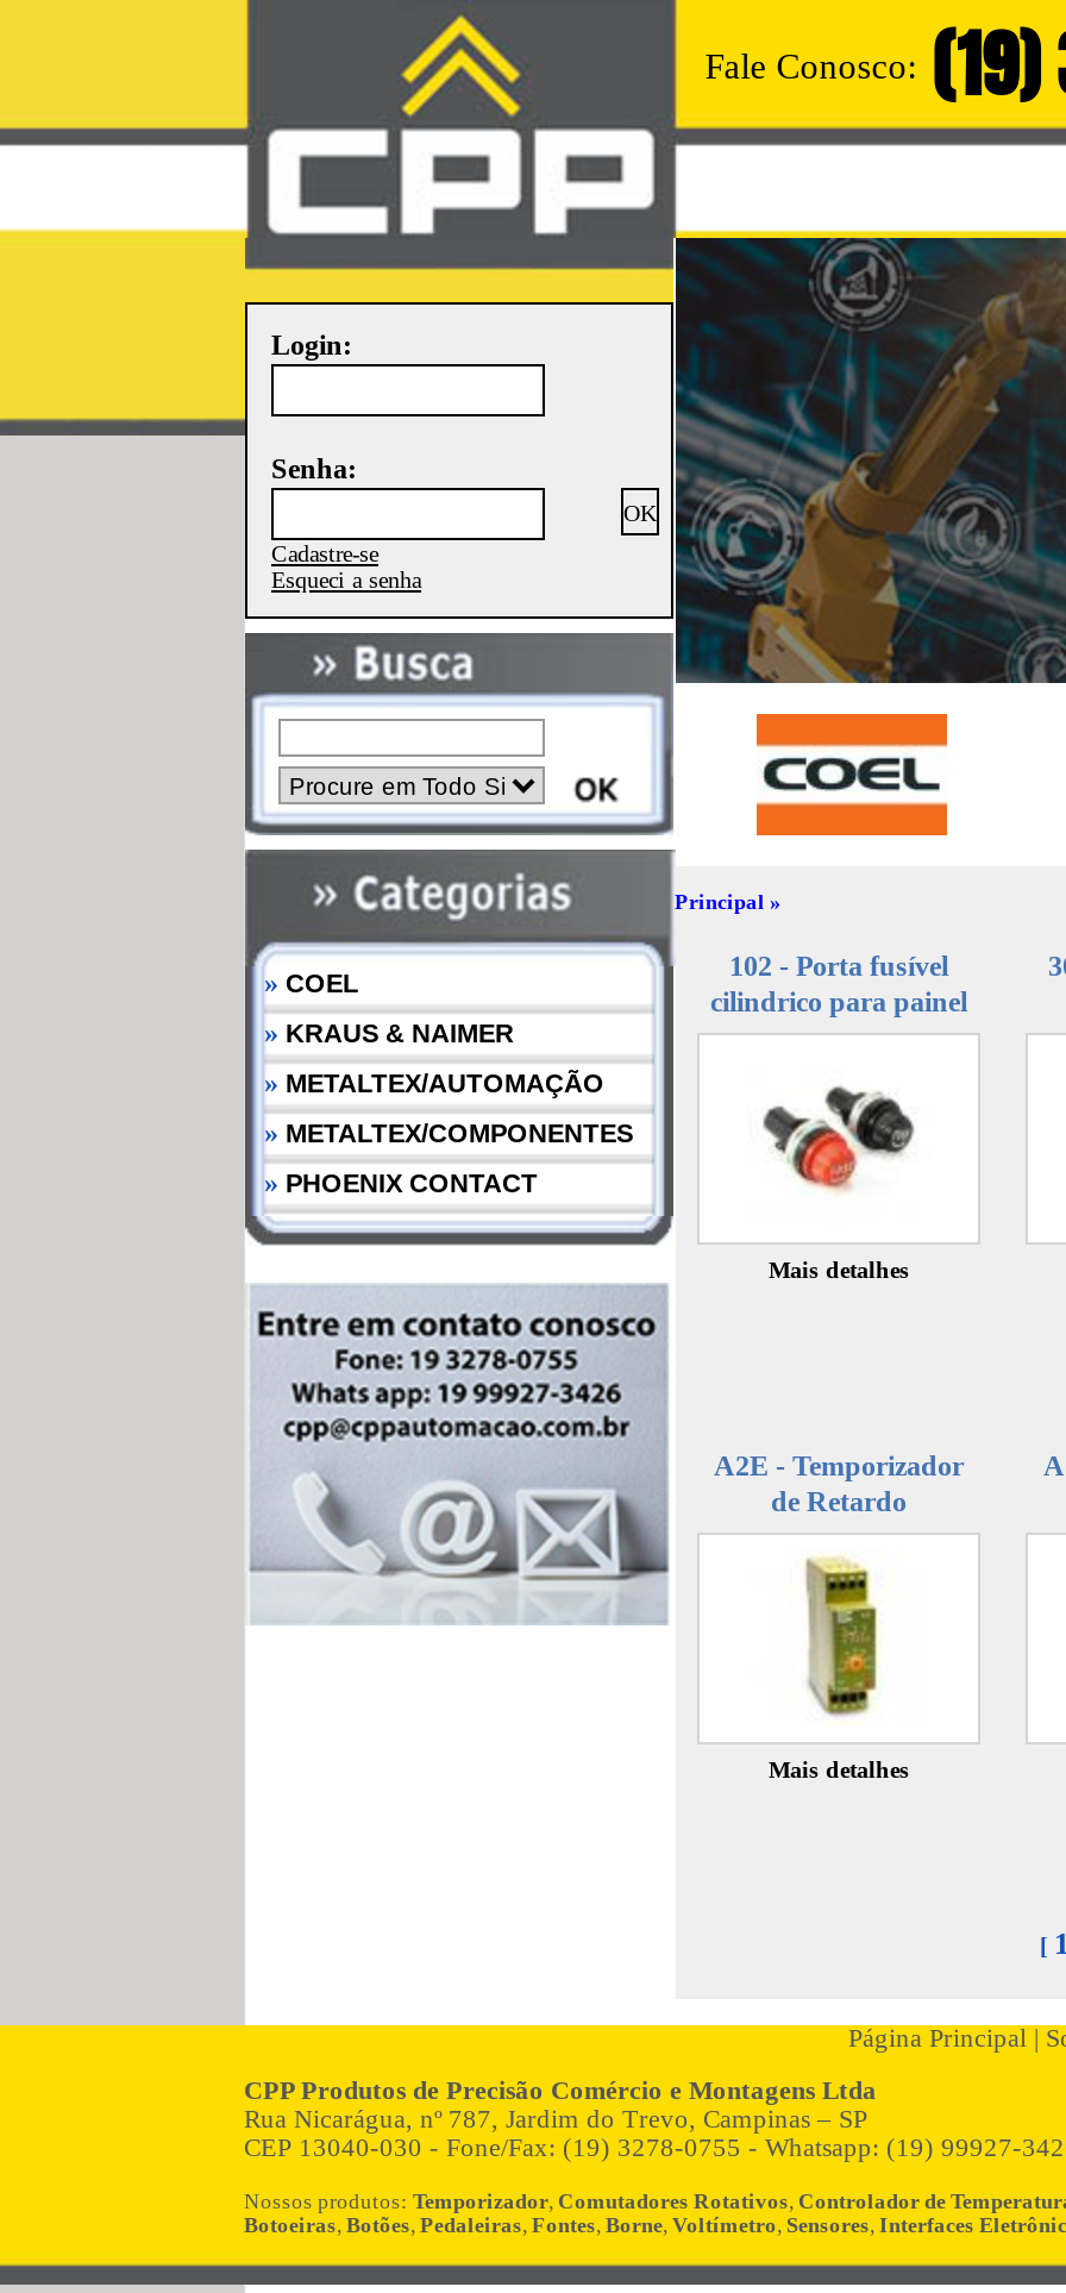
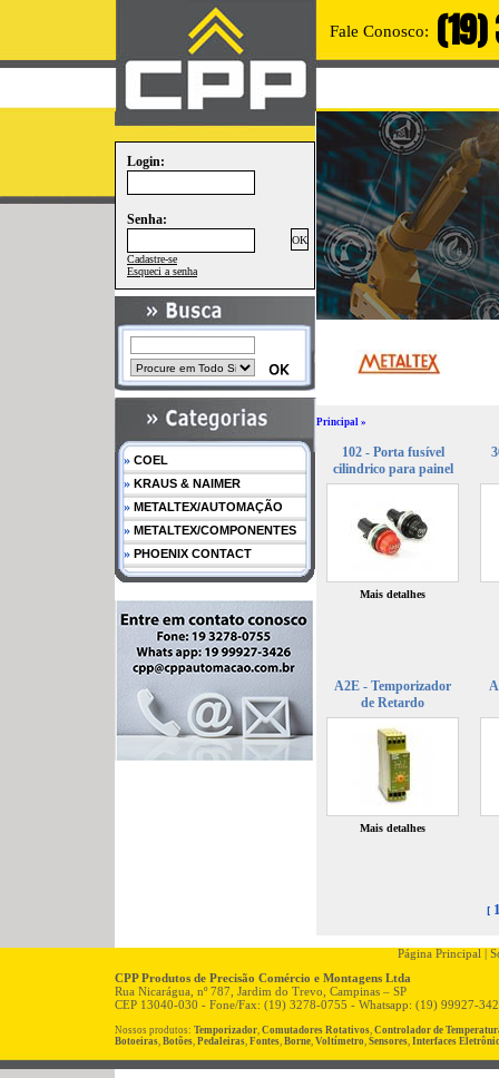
[754,712,949,838] [image] -> [354,334,443,391] [image]

